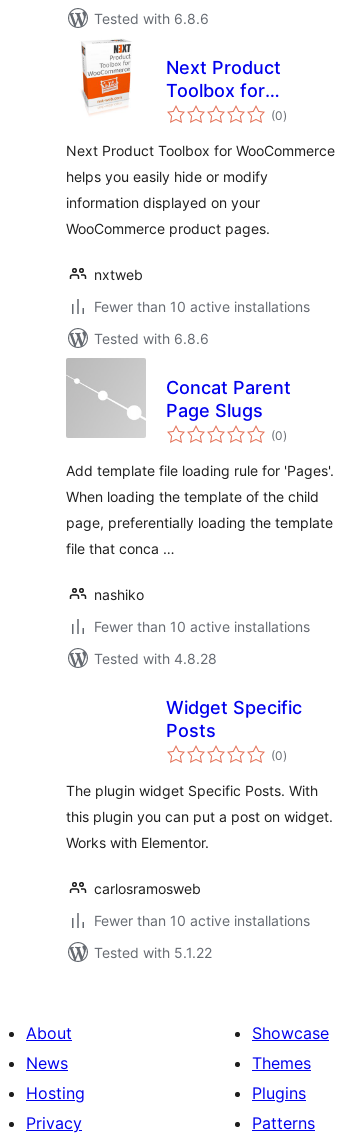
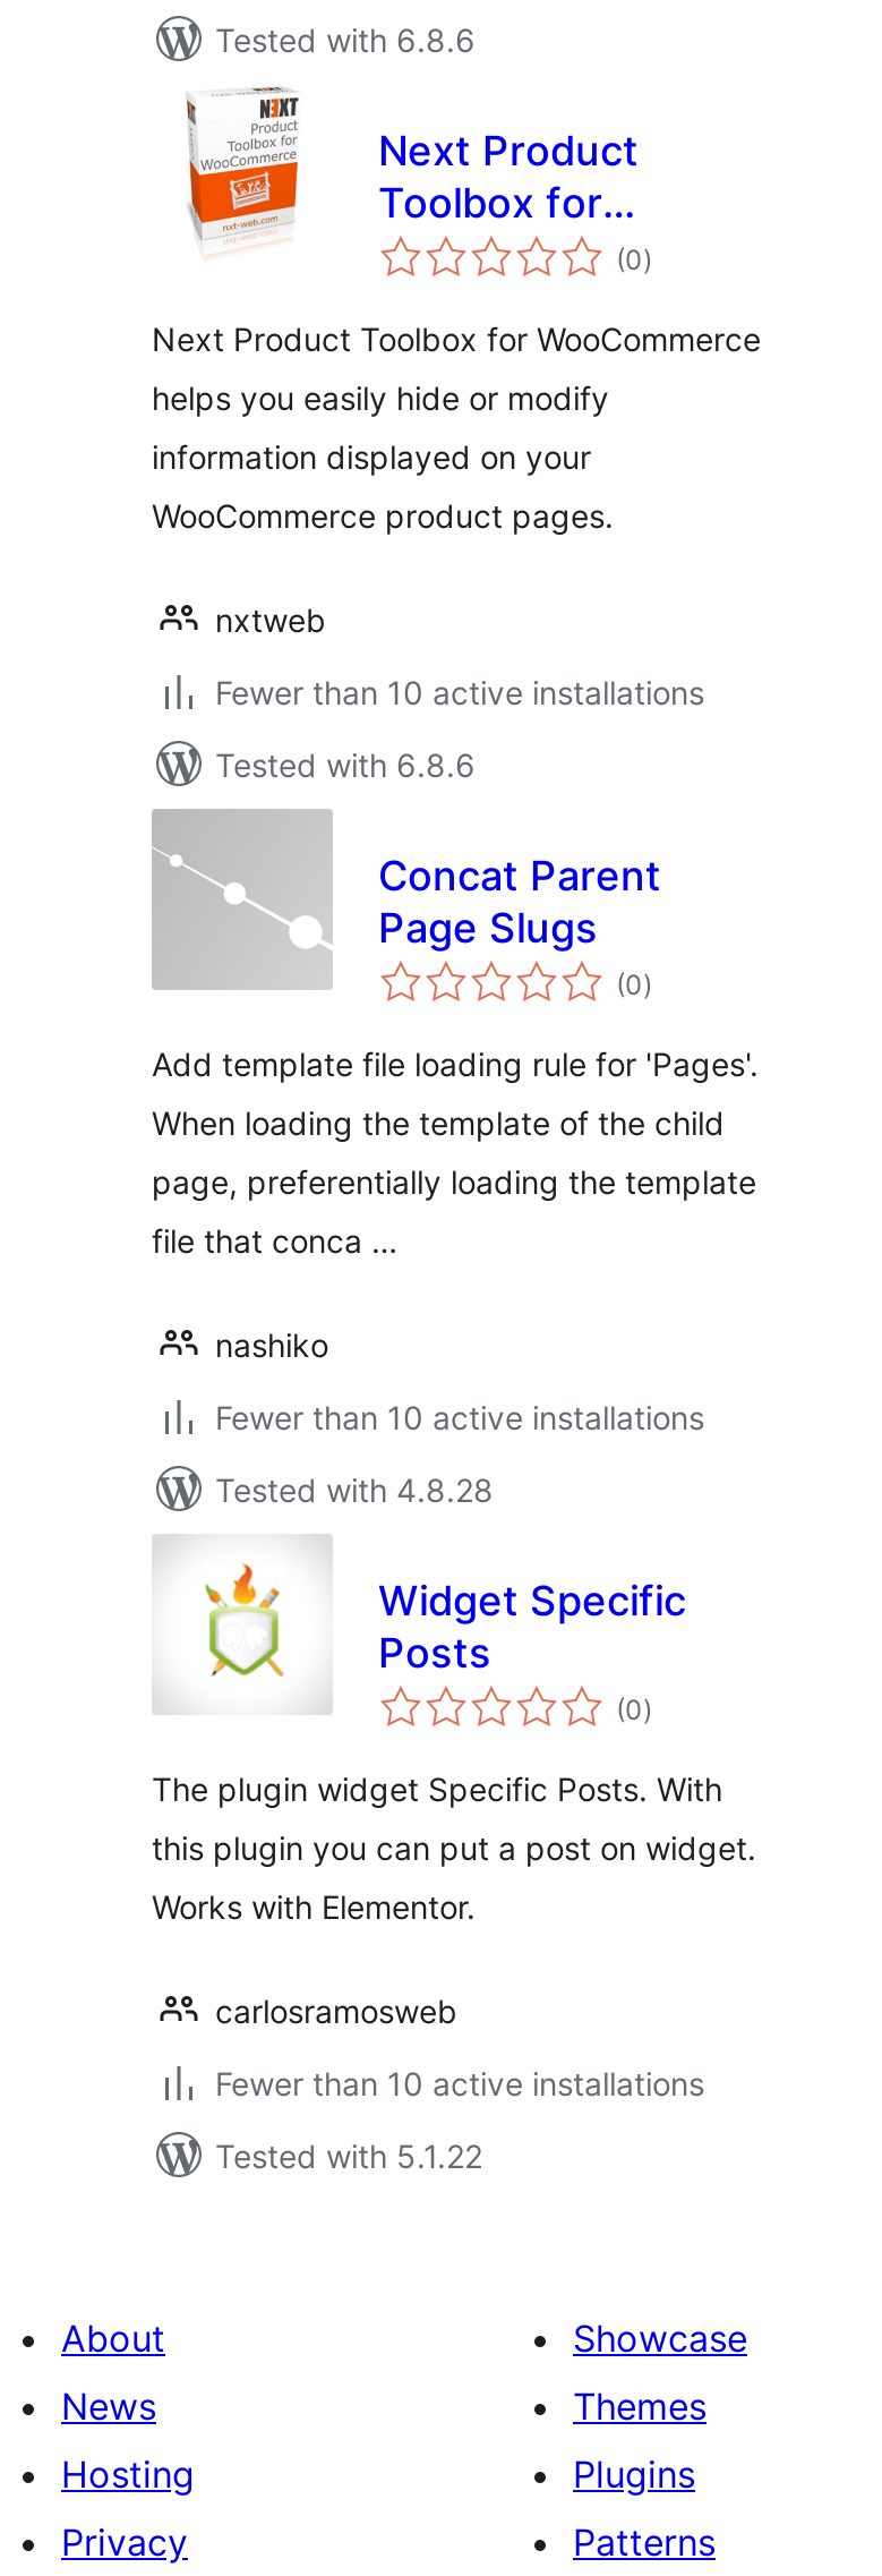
none -> [152,1534,333,1715] [image]

